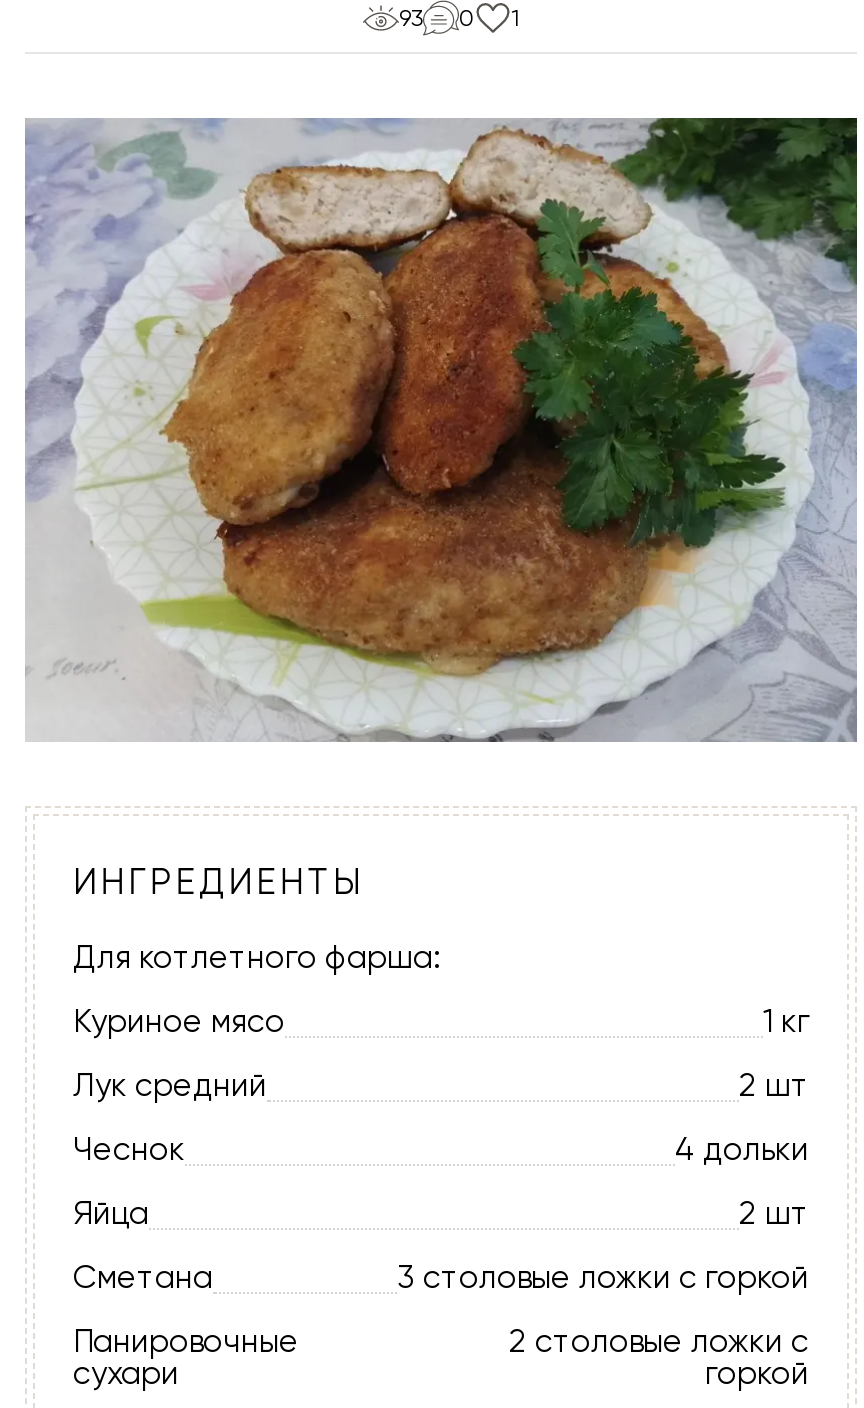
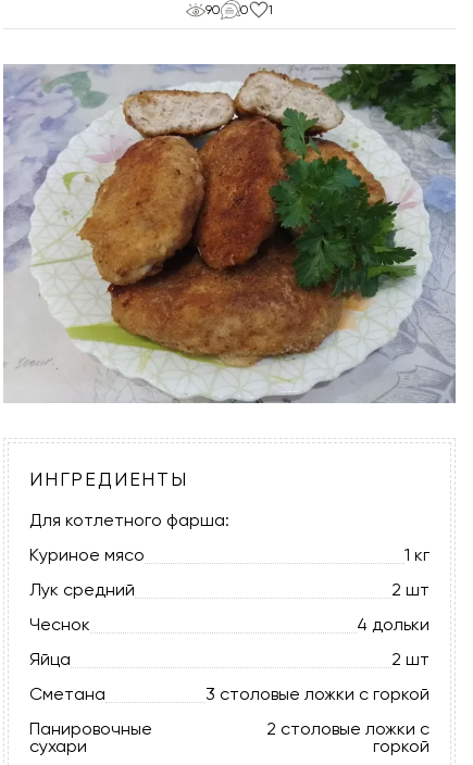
[399,4,519,32] 93 0 1 -> [206,2,273,17] 90 0 1

